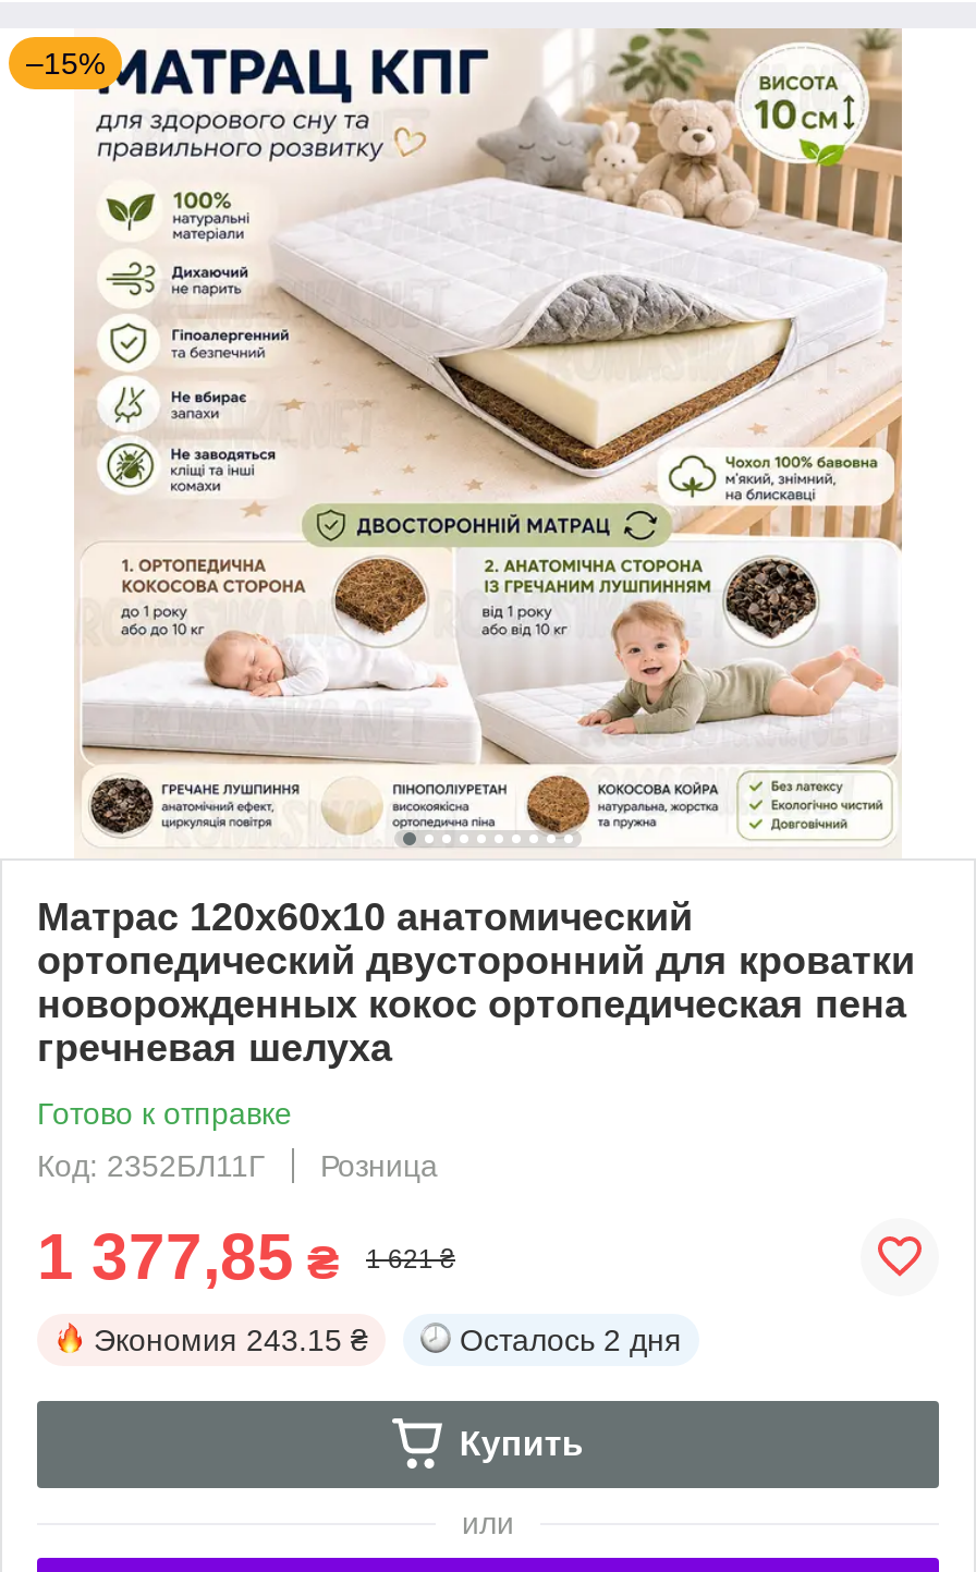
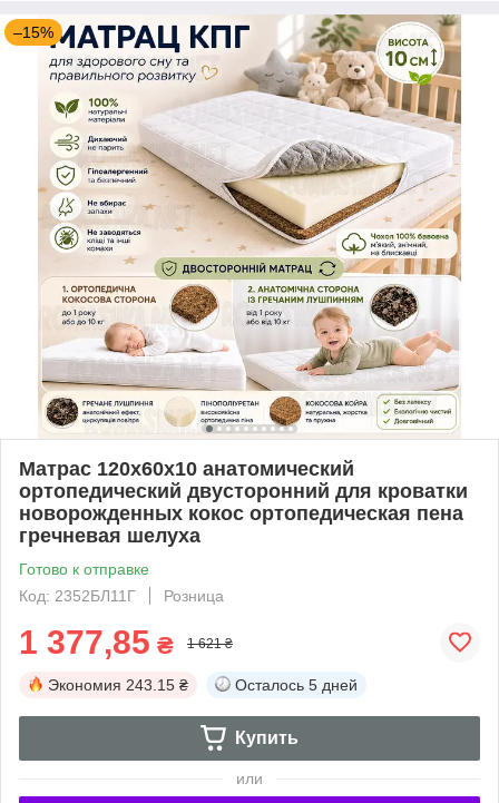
[460,1322,682,1357] Осталось 2 дня -> [235,676,358,694] Осталось 5 дней

